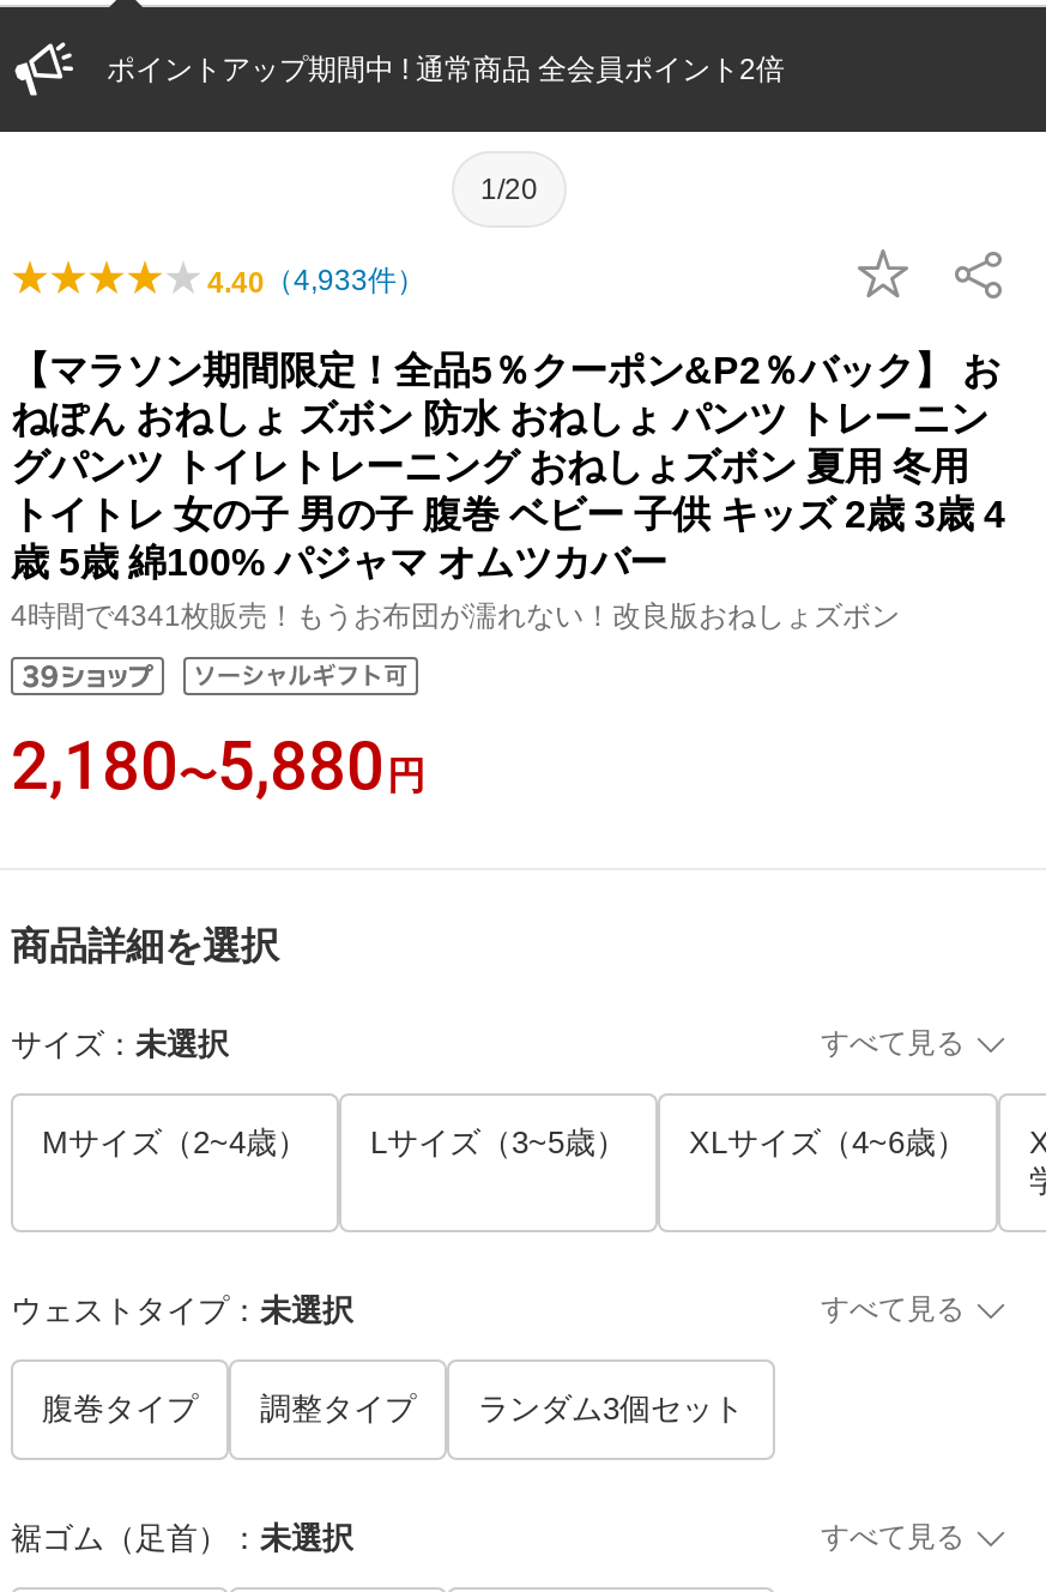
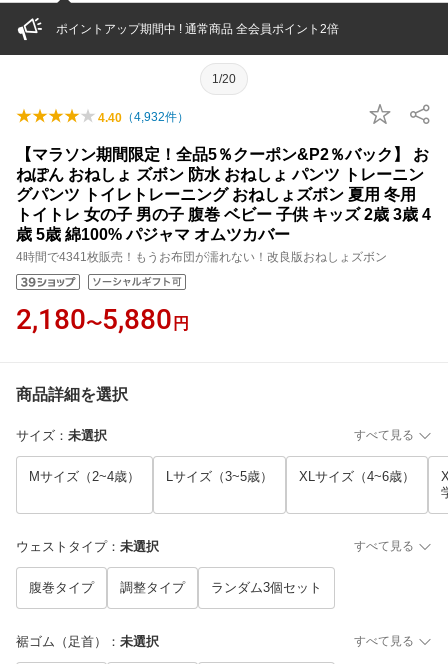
[207,264,425,300] 4.40（4,933件） -> [98,110,189,125] 4.40（4,932件）

